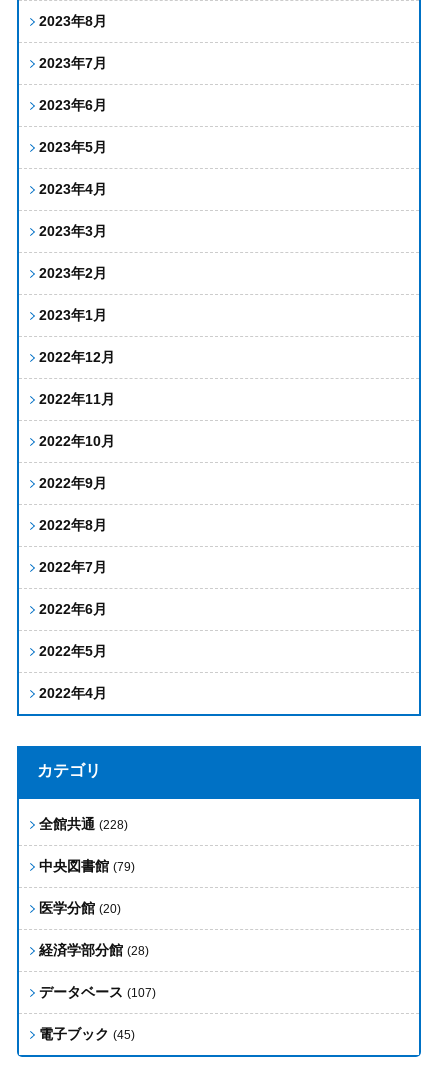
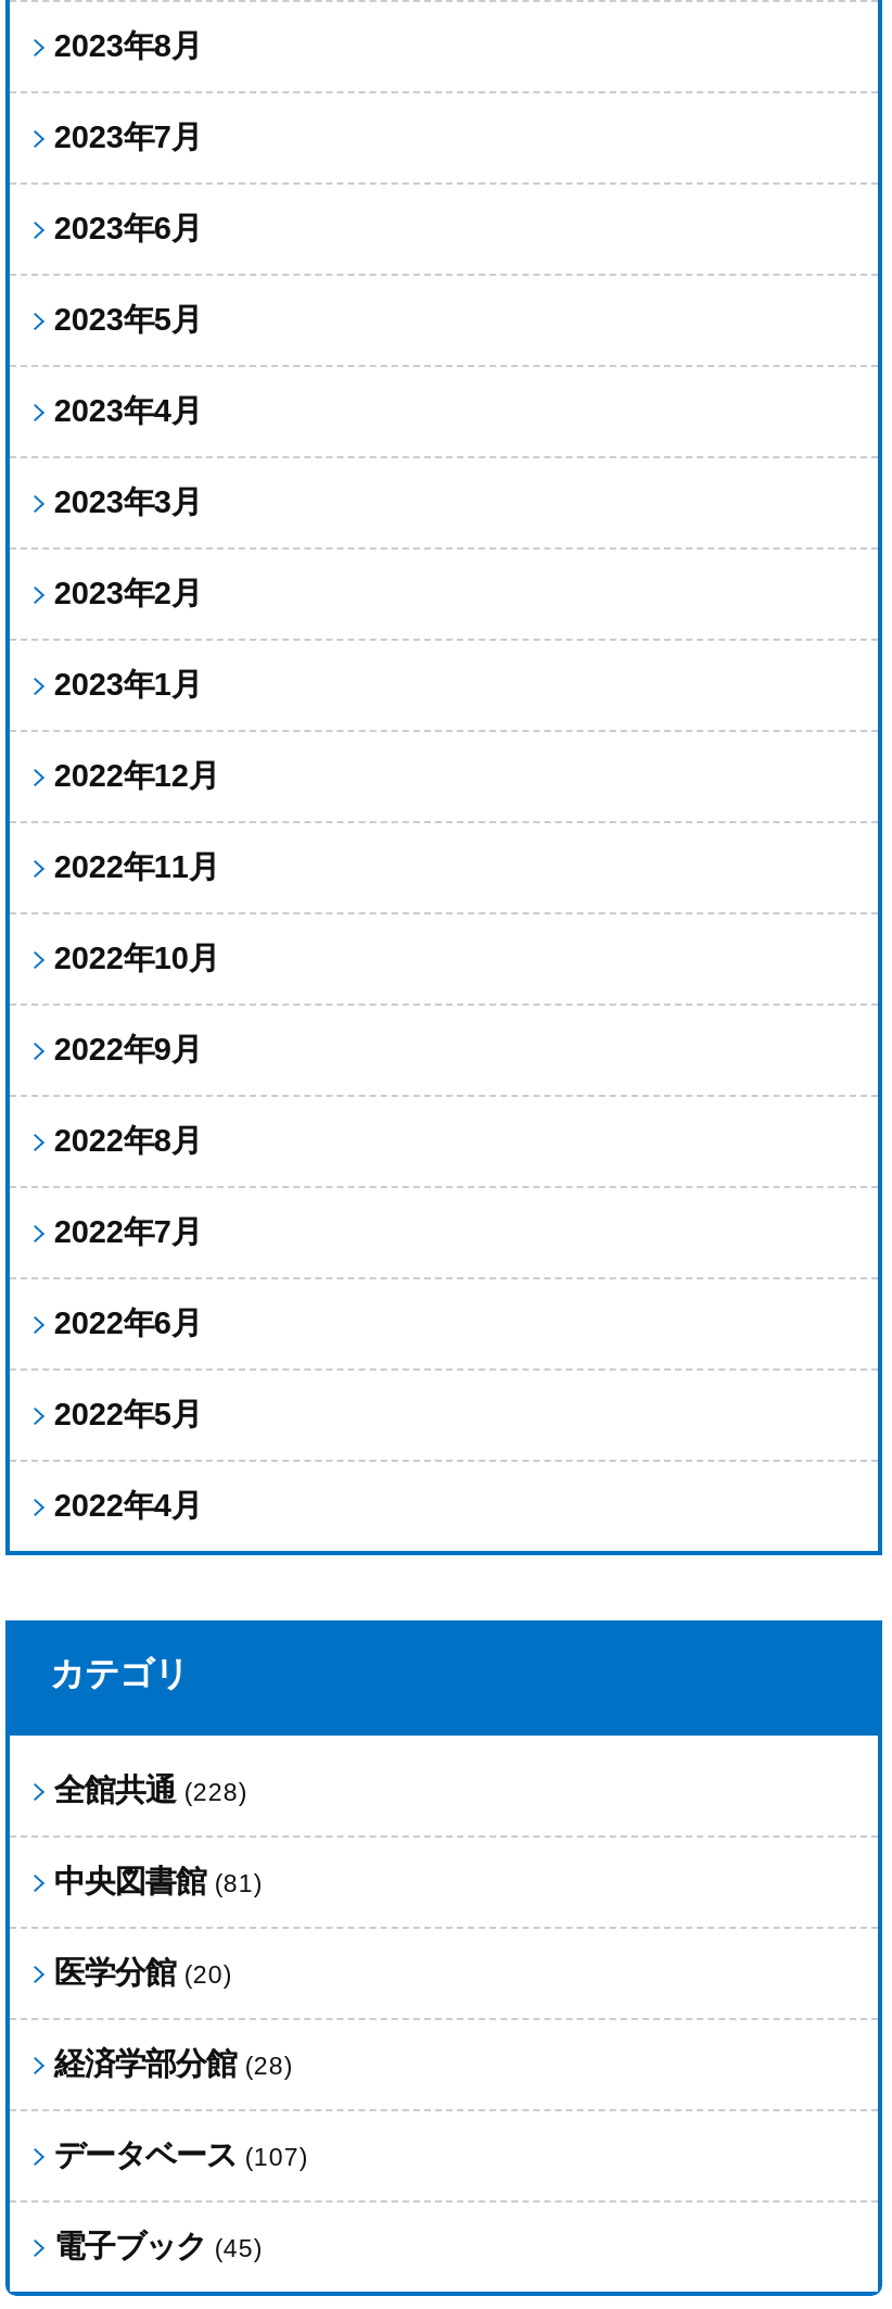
[39,858,135,874] 中央図書館(79) -> [54,1865,262,1899] 中央図書館(81)

